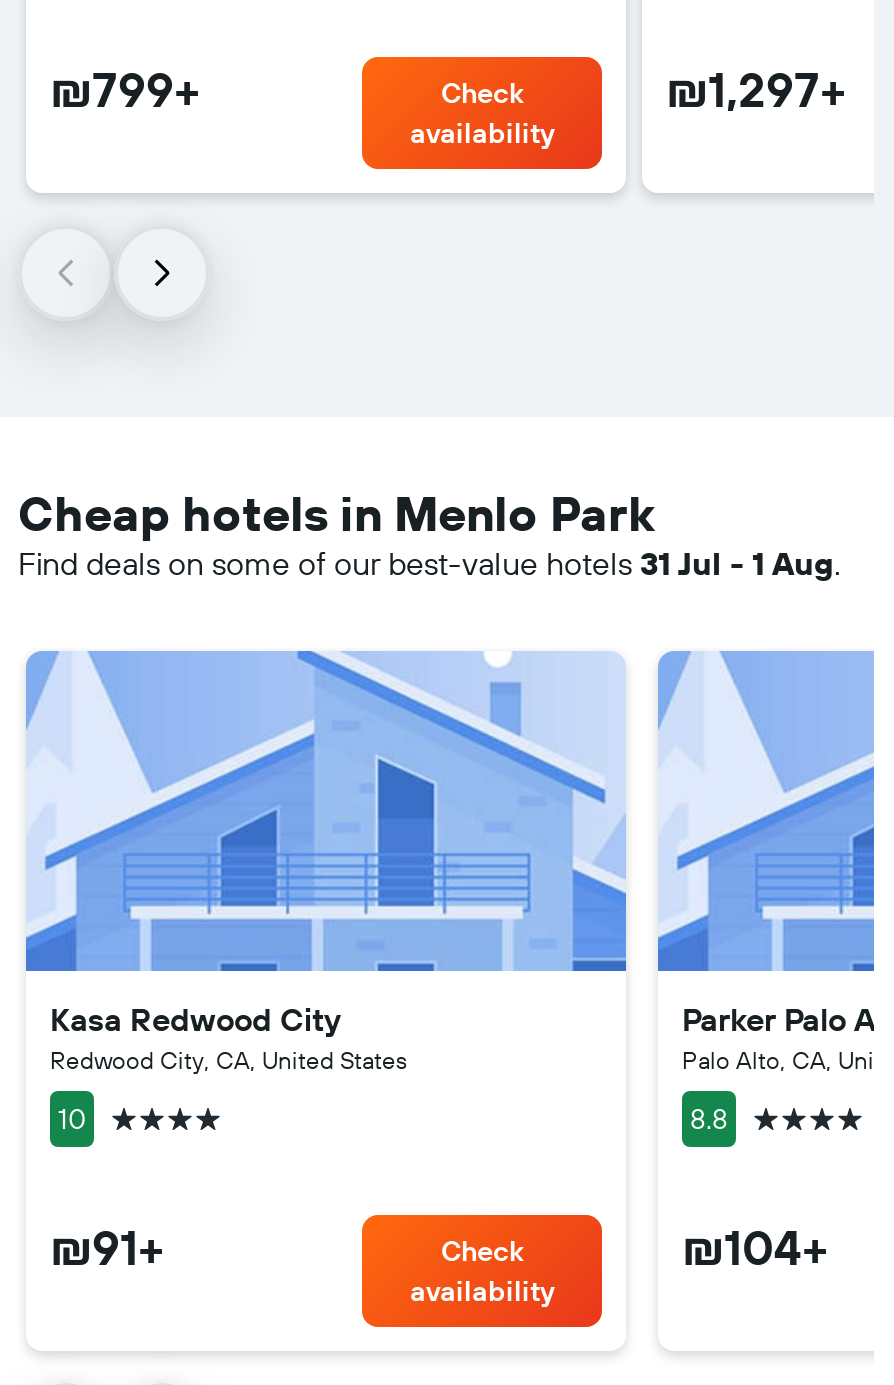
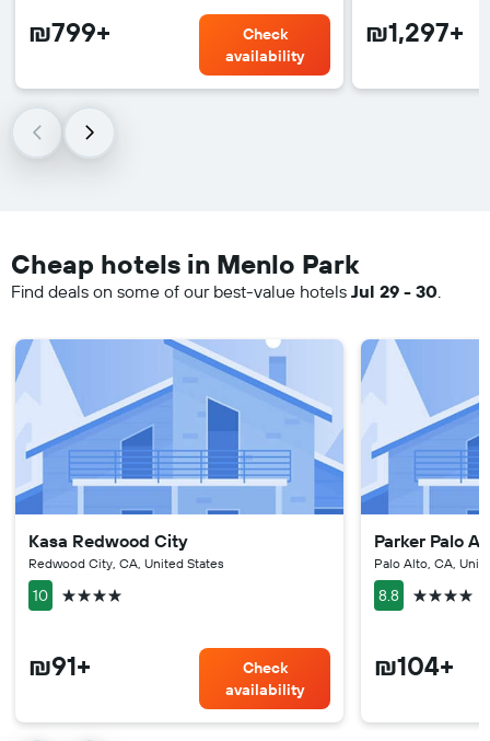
[18,543,840,583] Find deals on some of our best-value hotels 31 Jul - 1 Aug. -> [11,280,441,302] Find deals on some of our best-value hotels Jul 29 - 30.

